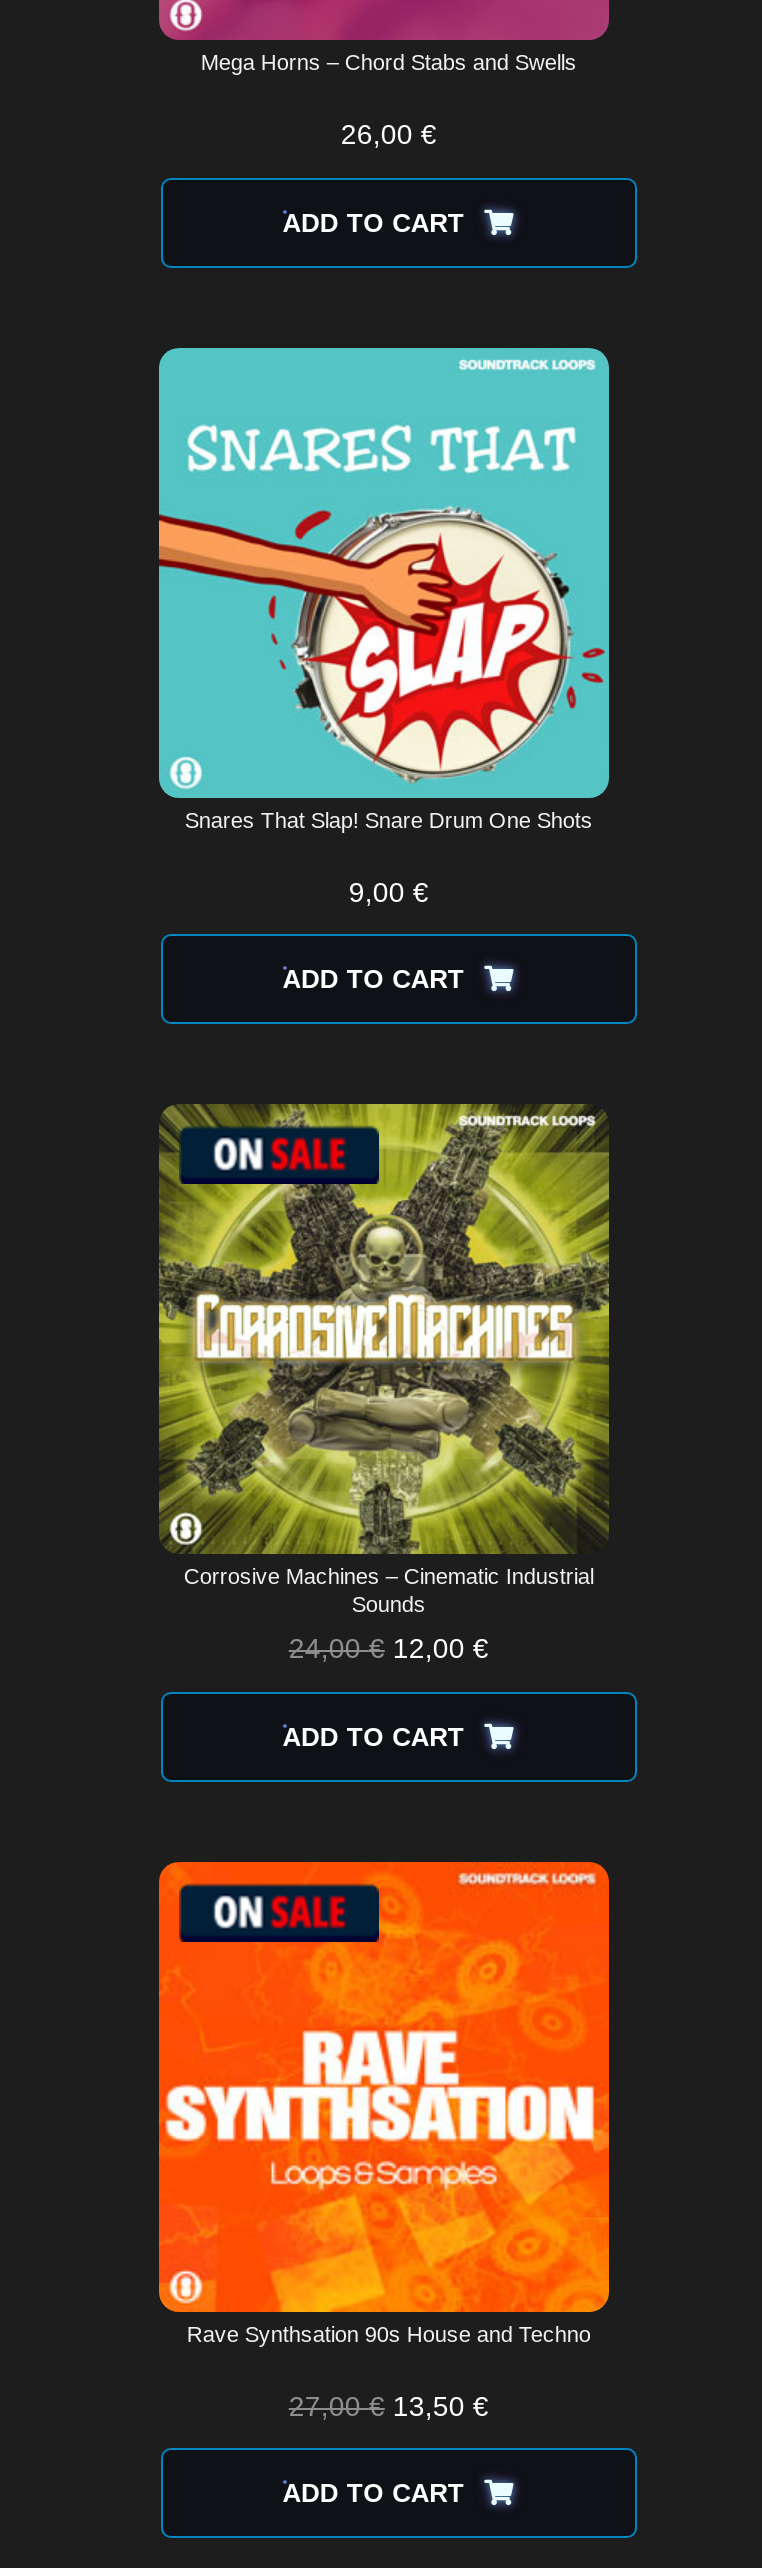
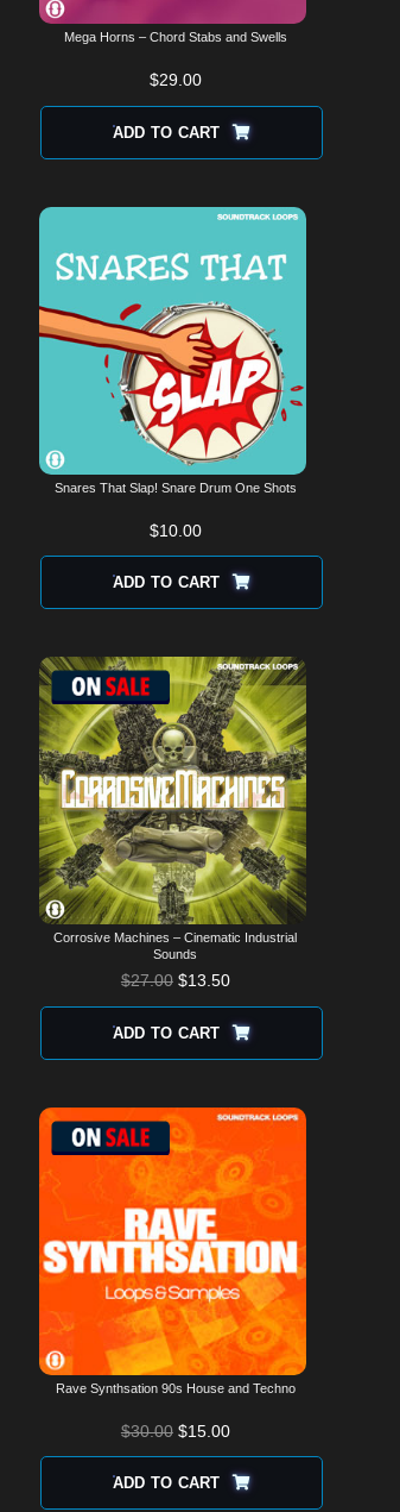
[341,118,437,150] 26,00 € -> [149,70,202,89] $29.00
[349,875,429,907] 9,00 € -> [149,520,202,539] $10.00
[289,1632,489,1664] 24,00€ 12,00 € -> [121,971,230,990] $27.00 $13.50
[289,2389,489,2421] 27,00€ 13,50 € -> [121,1421,230,1440] $30.00 $15.00

